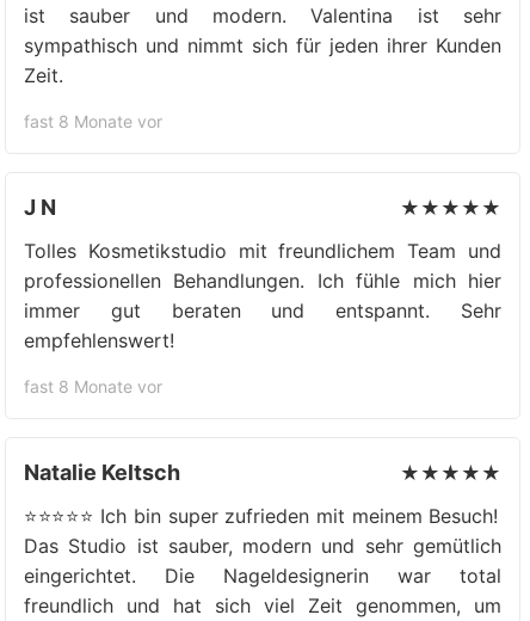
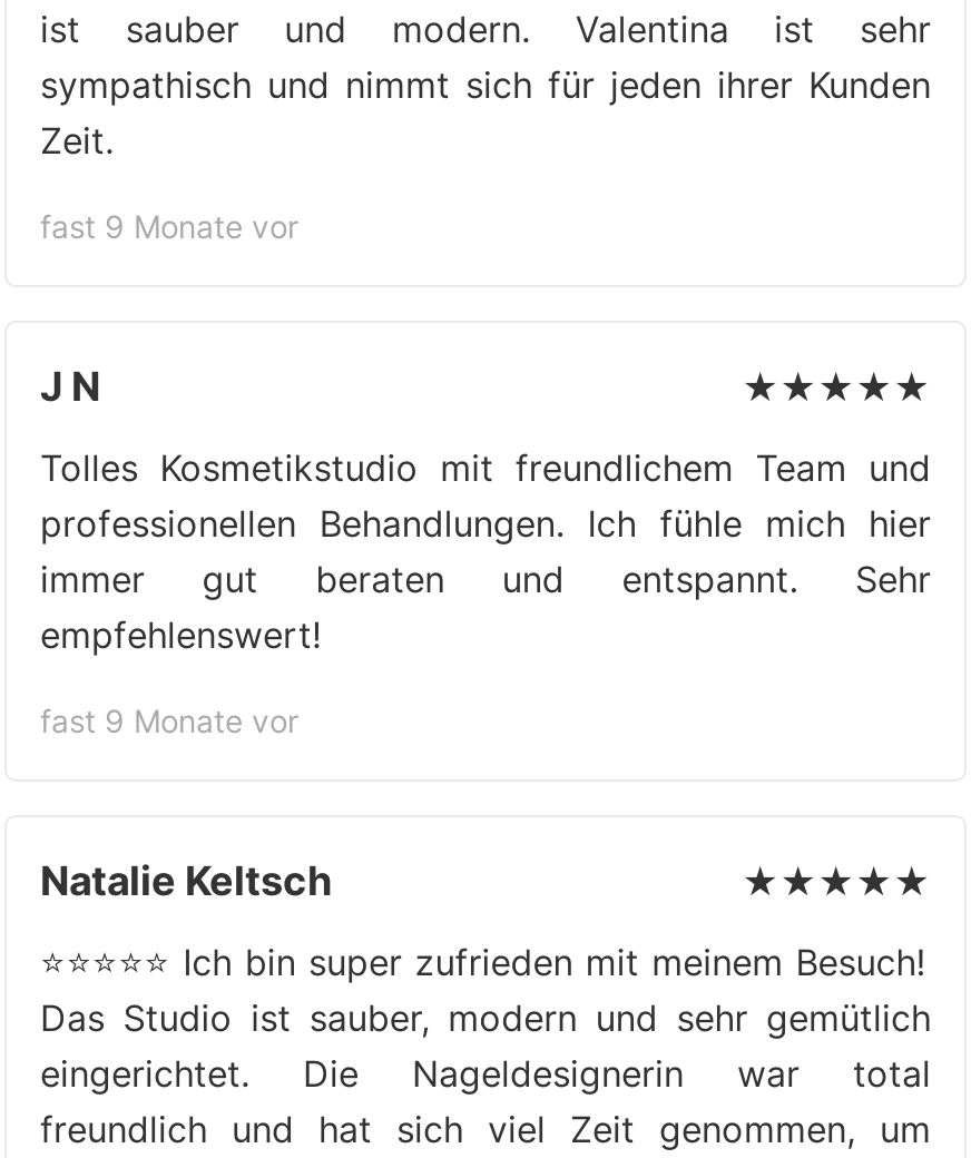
[24,111,162,131] fast 8 Monate vor -> [40,207,298,245] fast 9 Monate vor
[24,376,162,396] fast 8 Monate vor -> [40,701,298,739] fast 9 Monate vor

